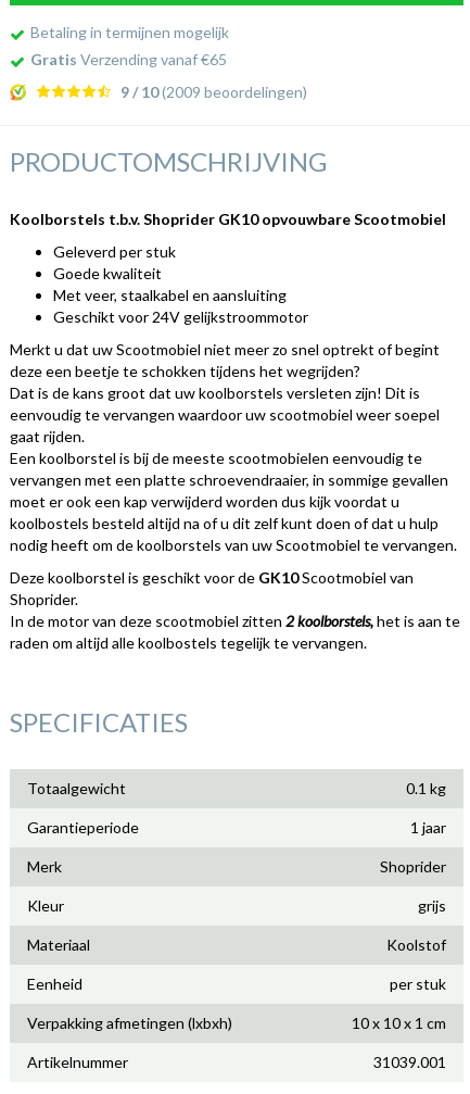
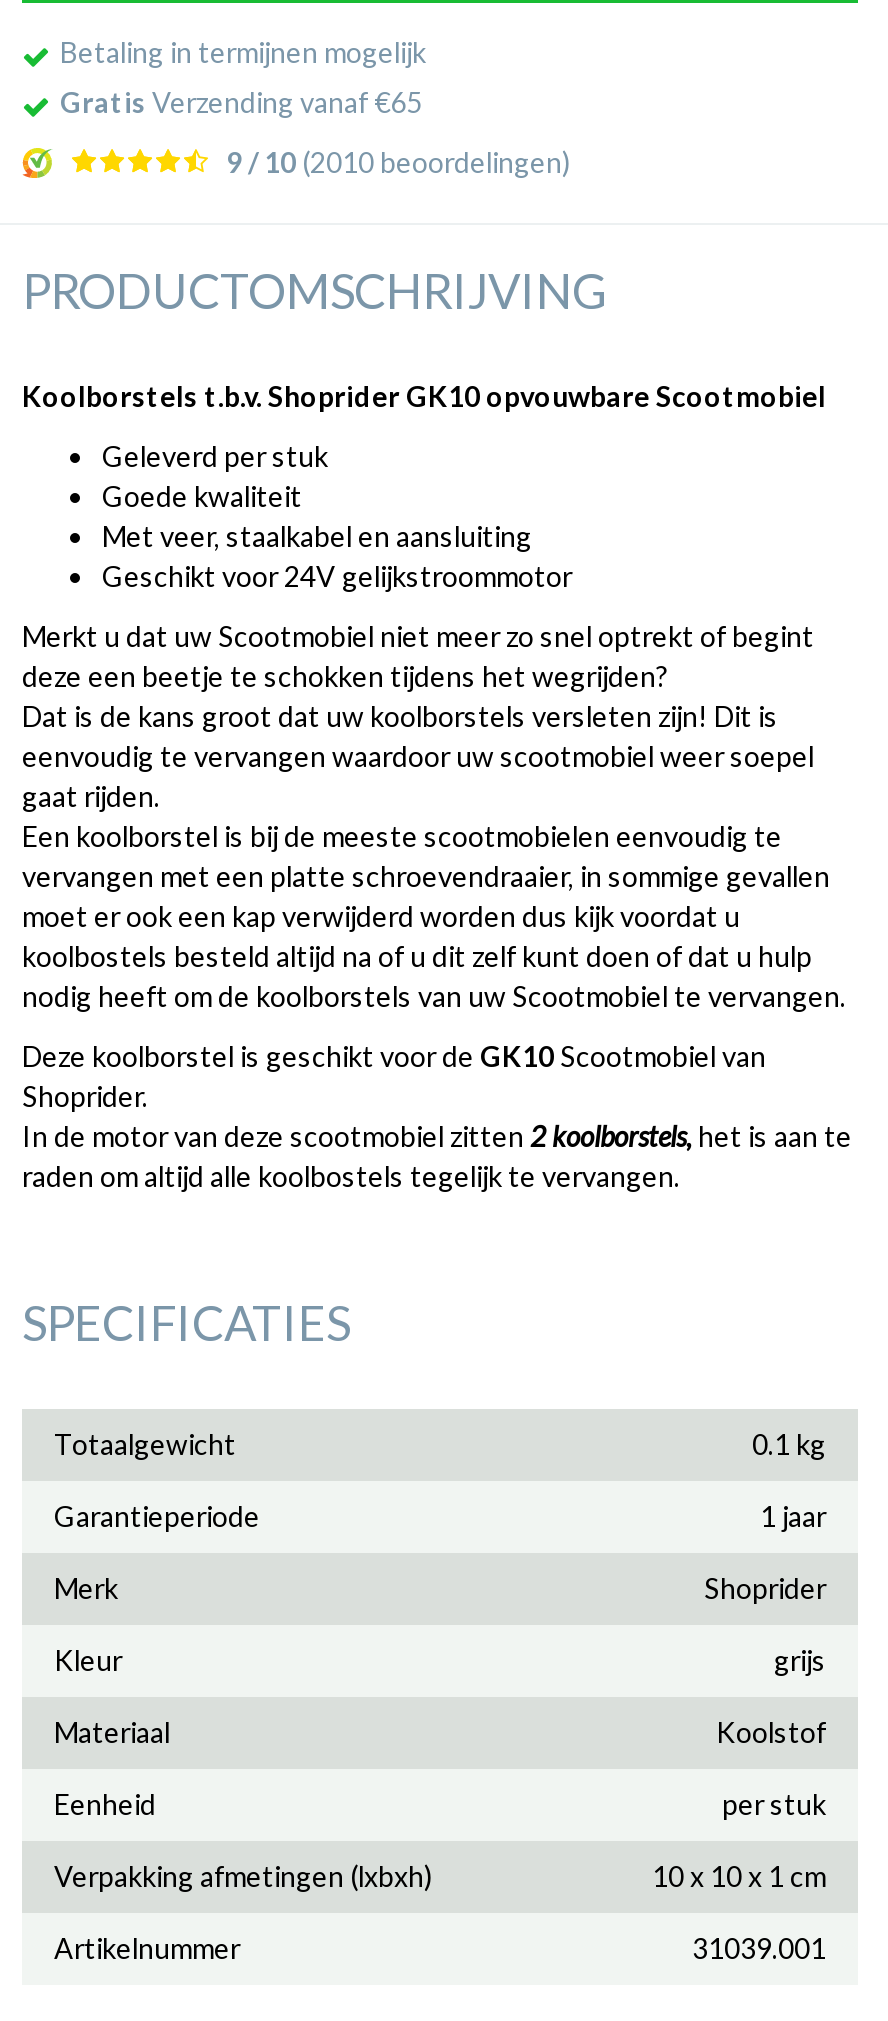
[120,82,307,101] 9 / 10 (2009 beoordelingen) -> [226,144,570,178] 9 / 10 (2010 beoordelingen)

